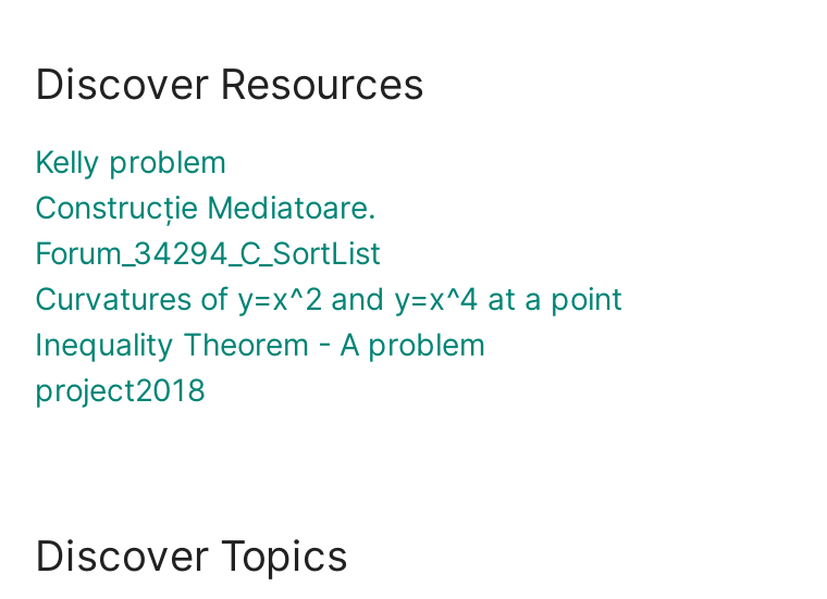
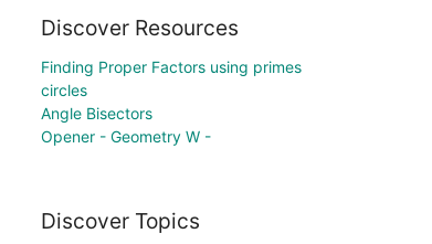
[35,143,622,409] Kelly problem | Construcție Mediatoare. | Forum_34294_C_SortList | Curvatures of y=x^2 and y=x^4 at a point | Inequality Theorem - A problem | project2018 -> [41,58,302,146] Finding Proper Factors using primes | circles | Angle Bisectors | Opener - Geometry W -

